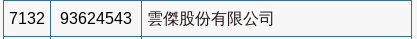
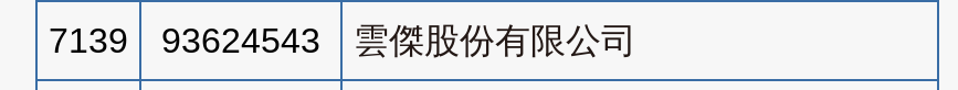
[9,10,275,27] 7132 93624543 雲傑股份有限公司 -> [49,22,636,59] 7139 93624543 雲傑股份有限公司

